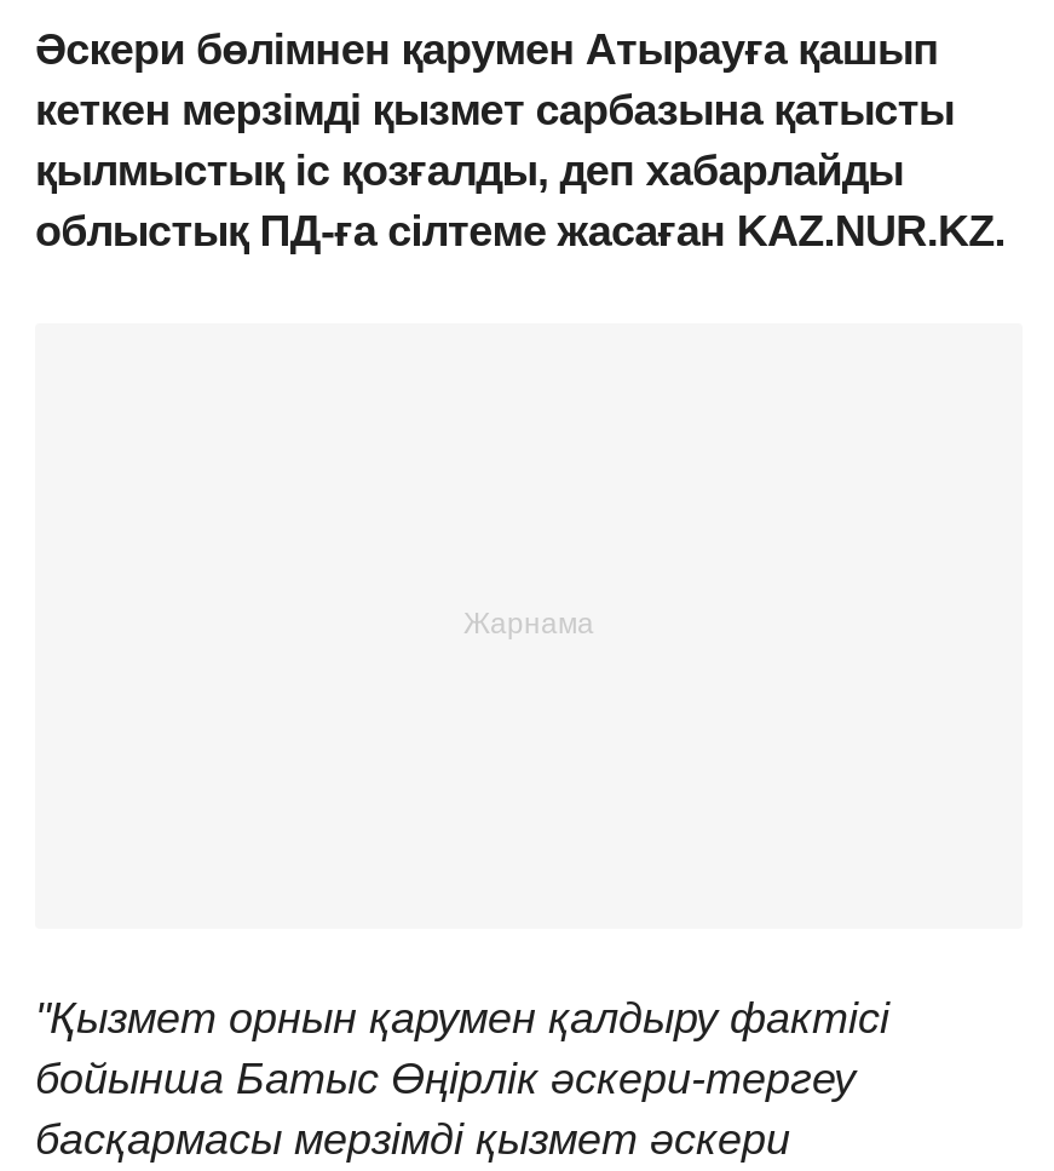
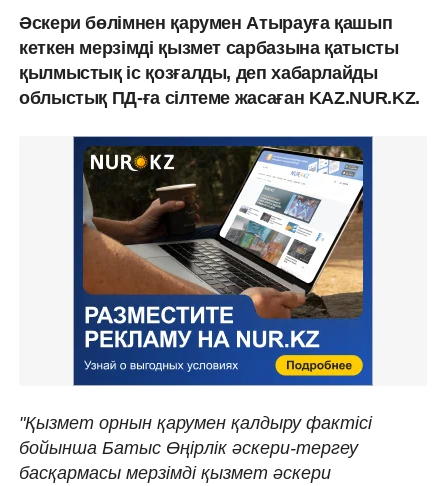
none -> [72,135,374,387] [image]

